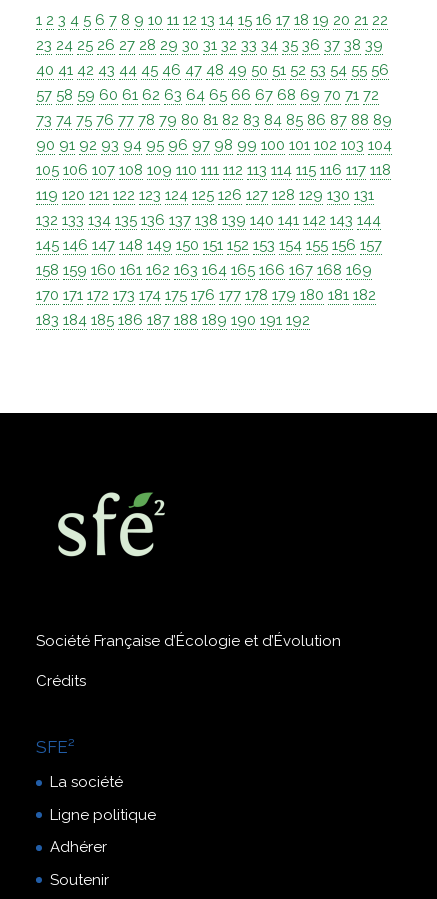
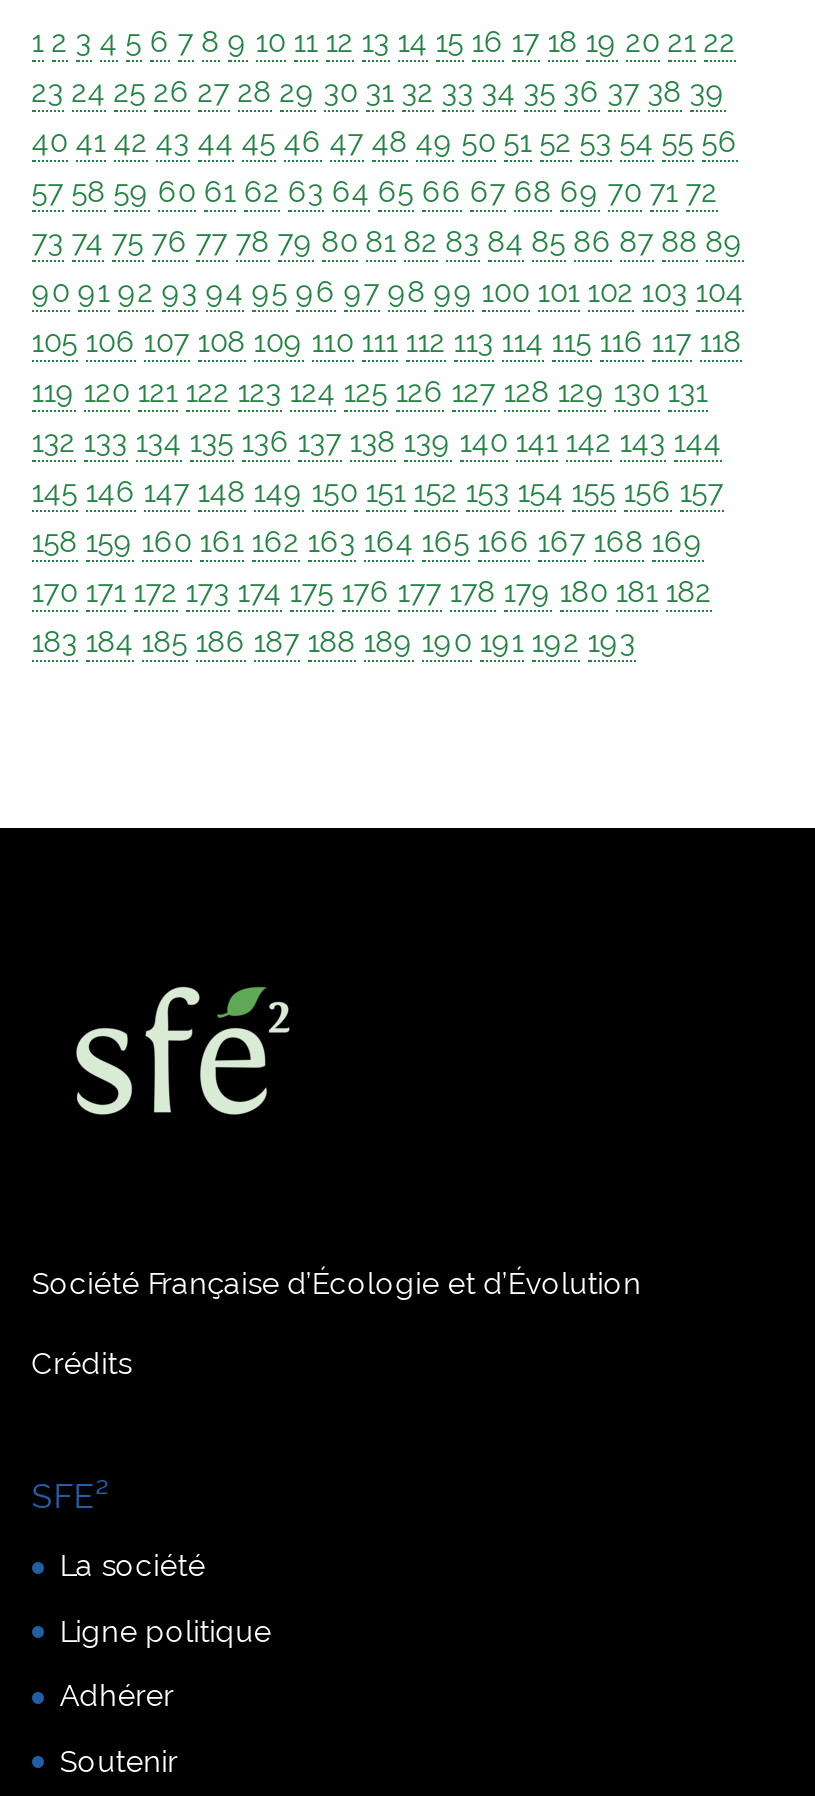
[36,311,310,329] 183 184 185 186 187 188 189 190 191 192 -> [32,624,636,660] 183 184 185 186 187 188 189 190 191 192 193

